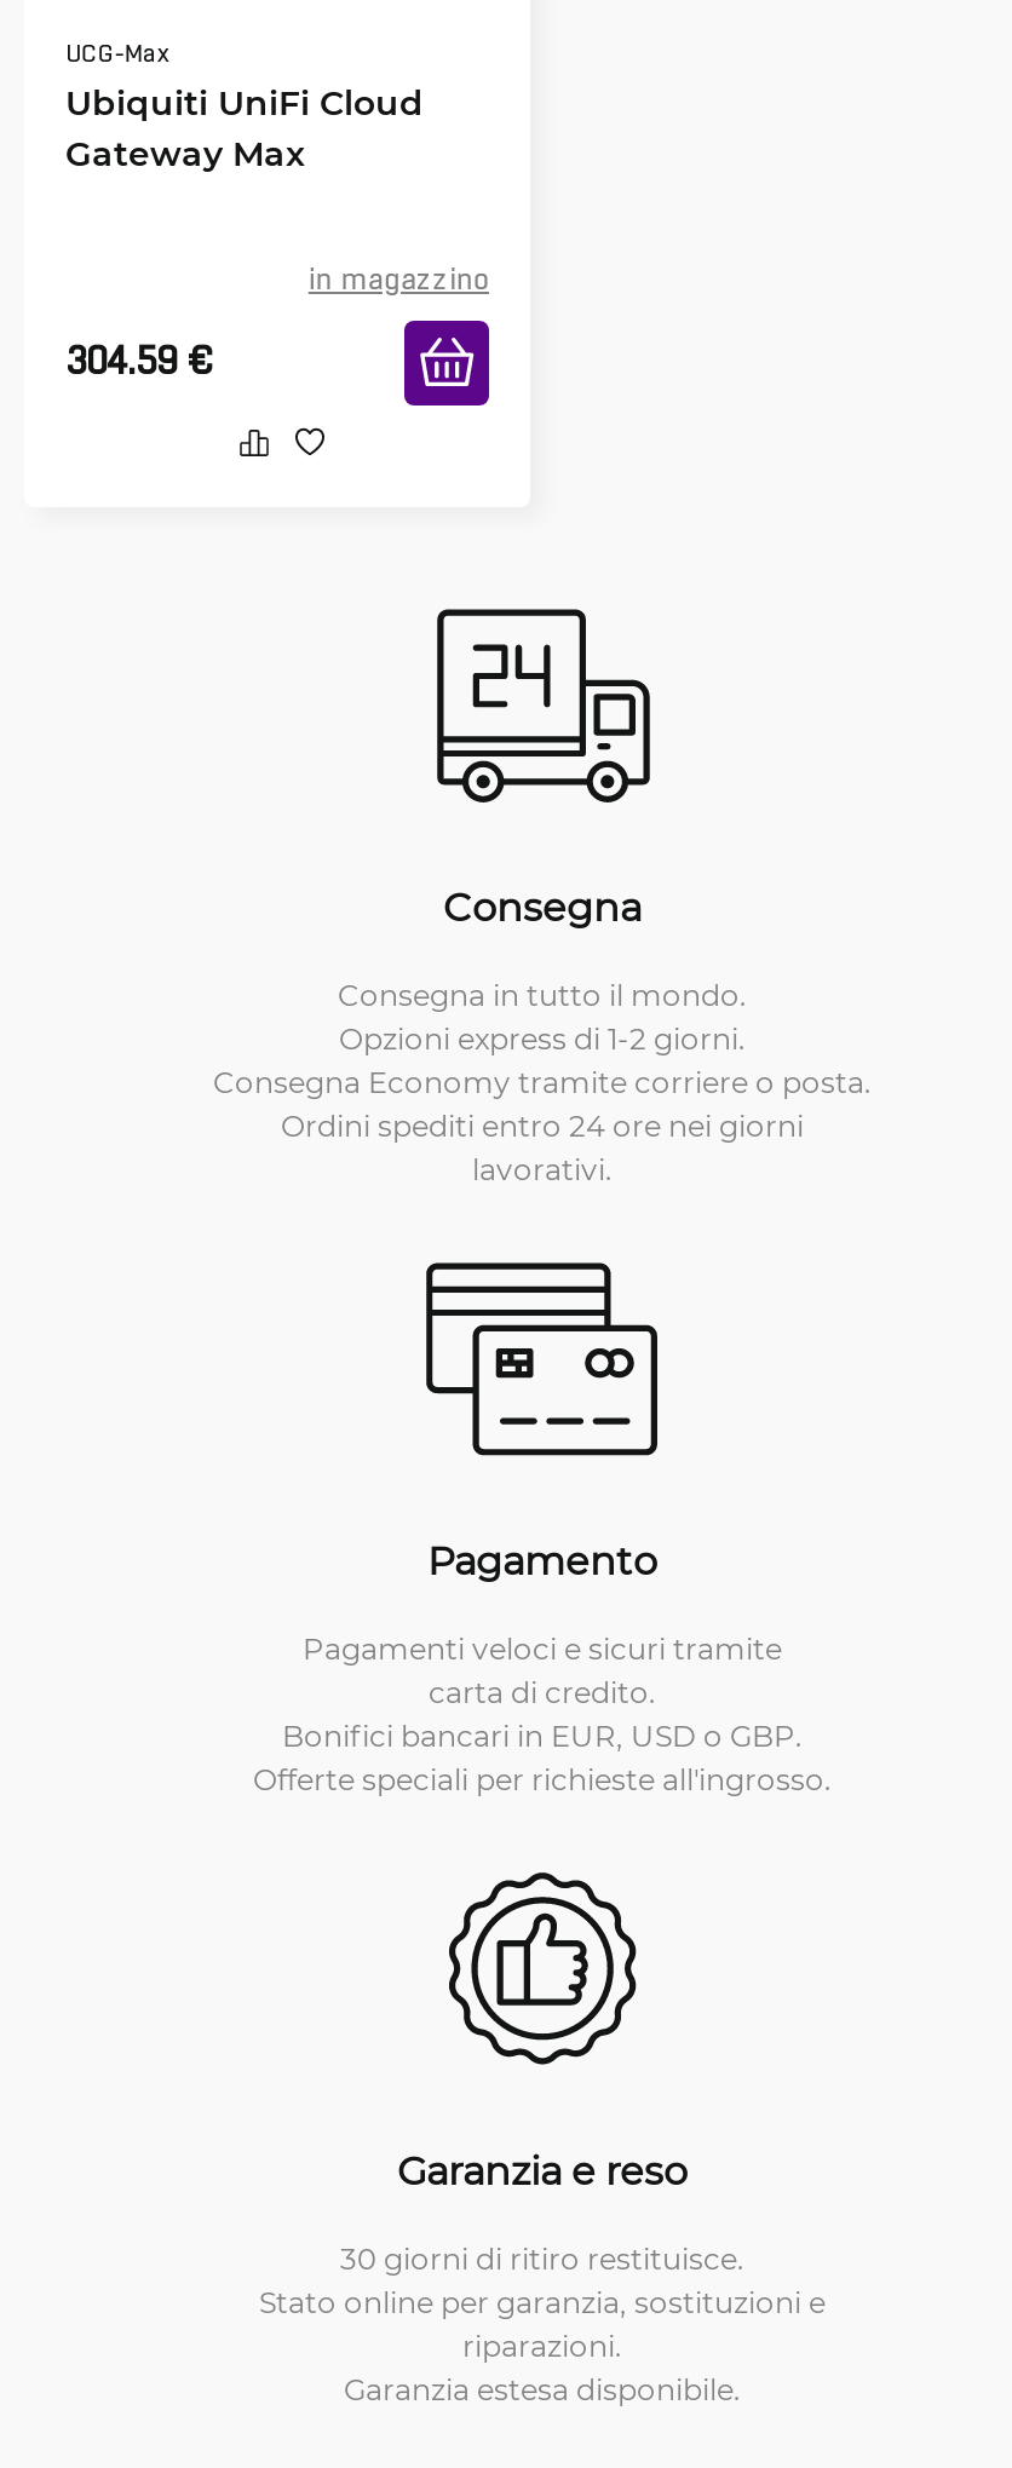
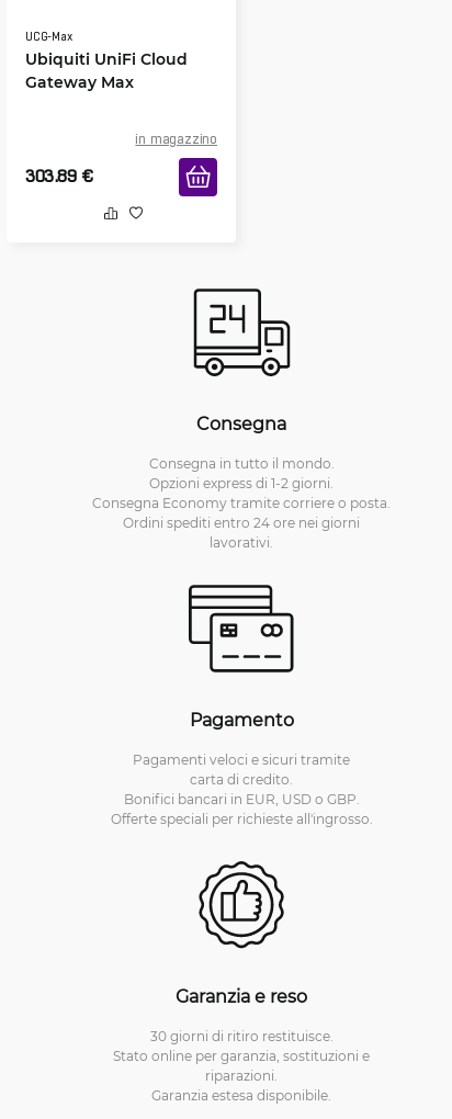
[65,338,213,384] 304.59 € -> [25,166,92,187] 303.89 €

